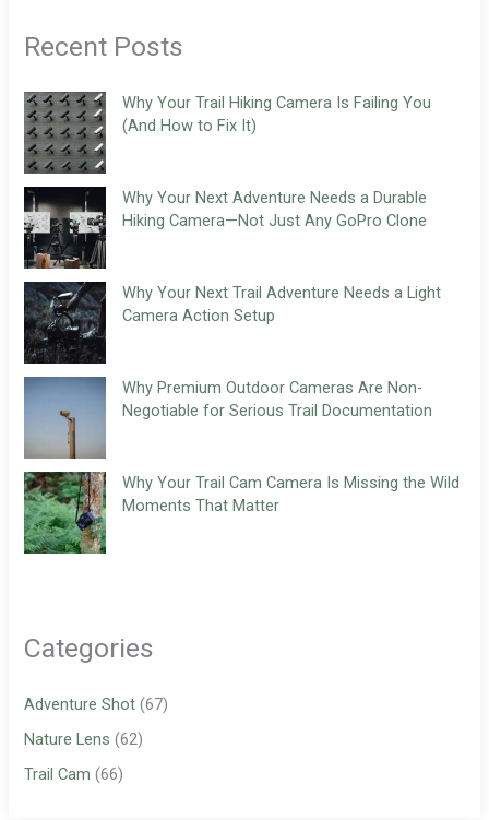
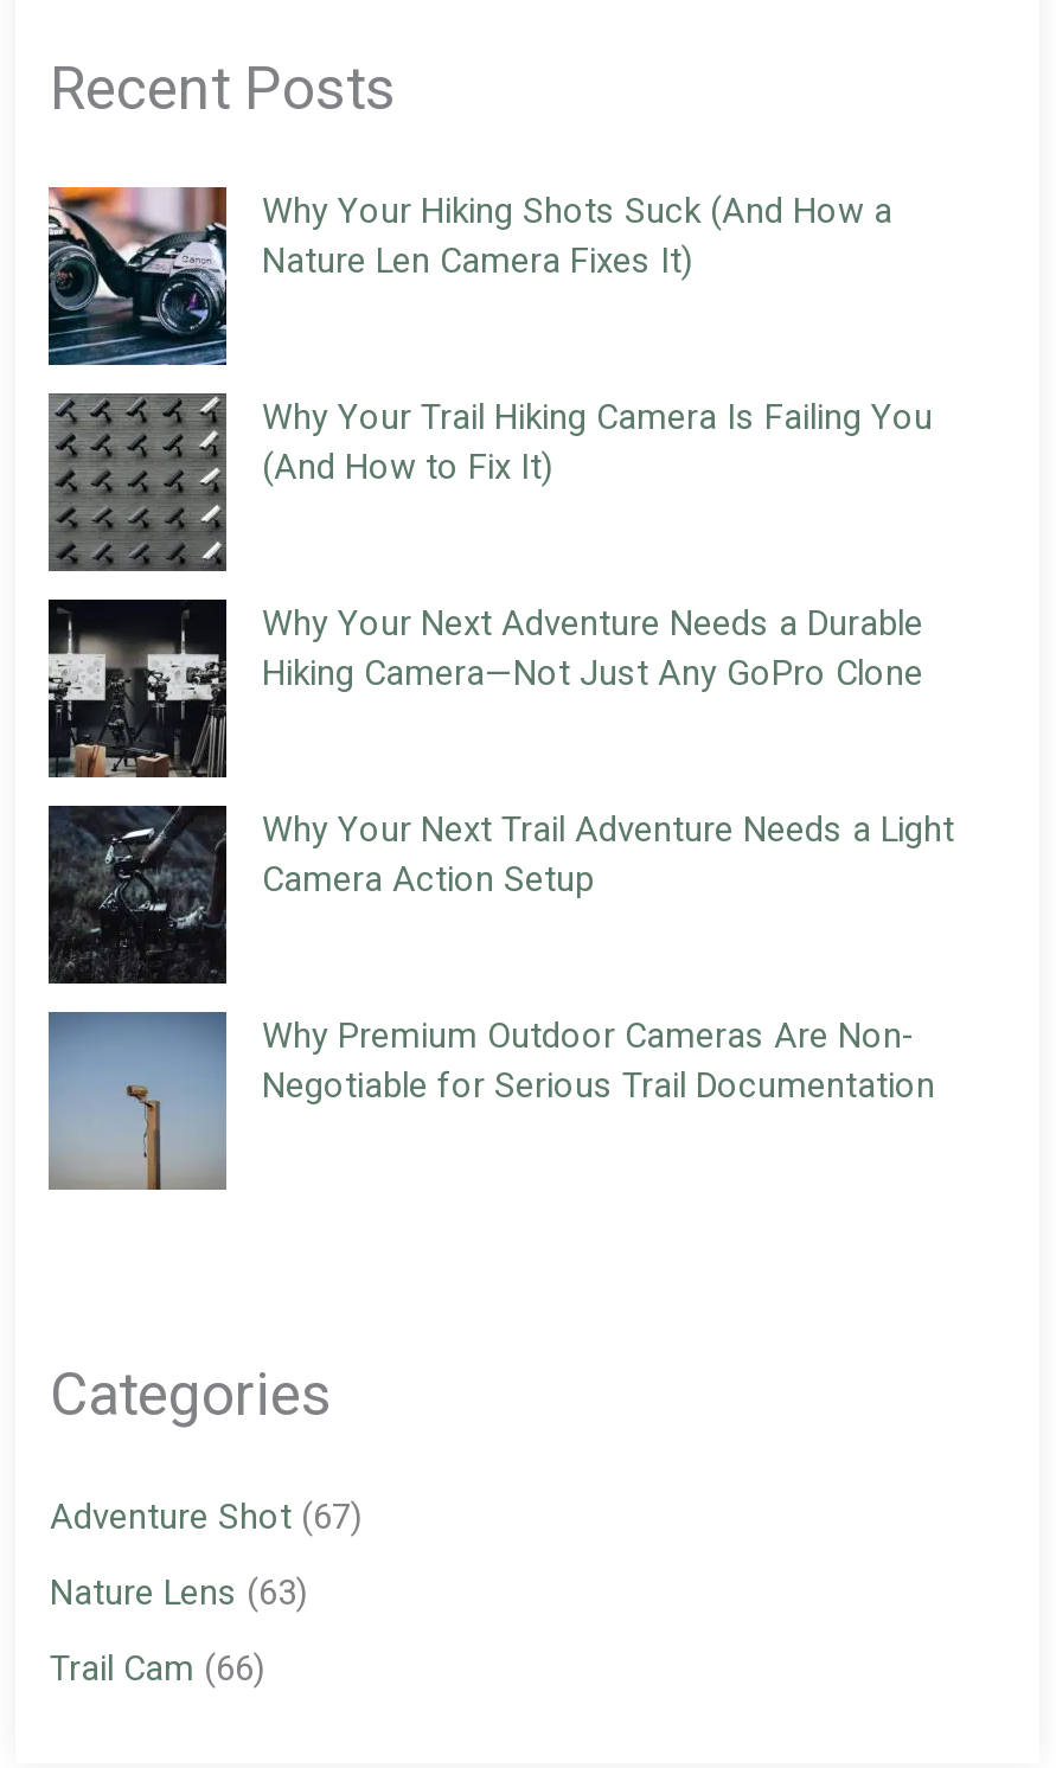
none -> [46,185,892,367] [image] | Why Your Hiking Shots Suck (And How a | Nature Len Camera Fixes It)
moved [23,91,441,421] -> [46,391,954,1107]: [image] | Why Your Trail Hiking Camera Is Failing You | (And How to Fix It) | ... | Why Premium Outdoor Cameras Are Non- | Negotiable for Serious Trail Documentation
[23,471,460,555] [image] | Why Your Trail Cam Camera Is Missing the Wild | Moments That Matter -> none
[25,730,144,749] Nature Lens (62) -> [50,1572,308,1615] Nature Lens (63)

